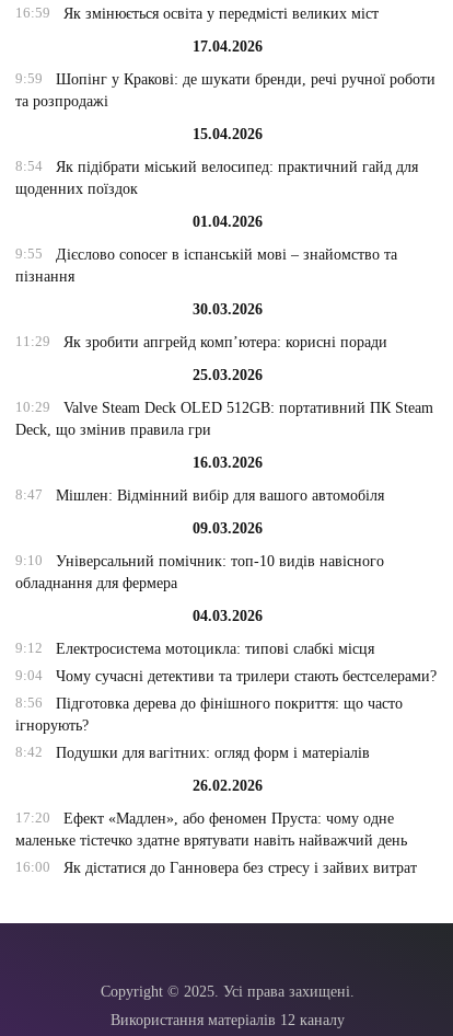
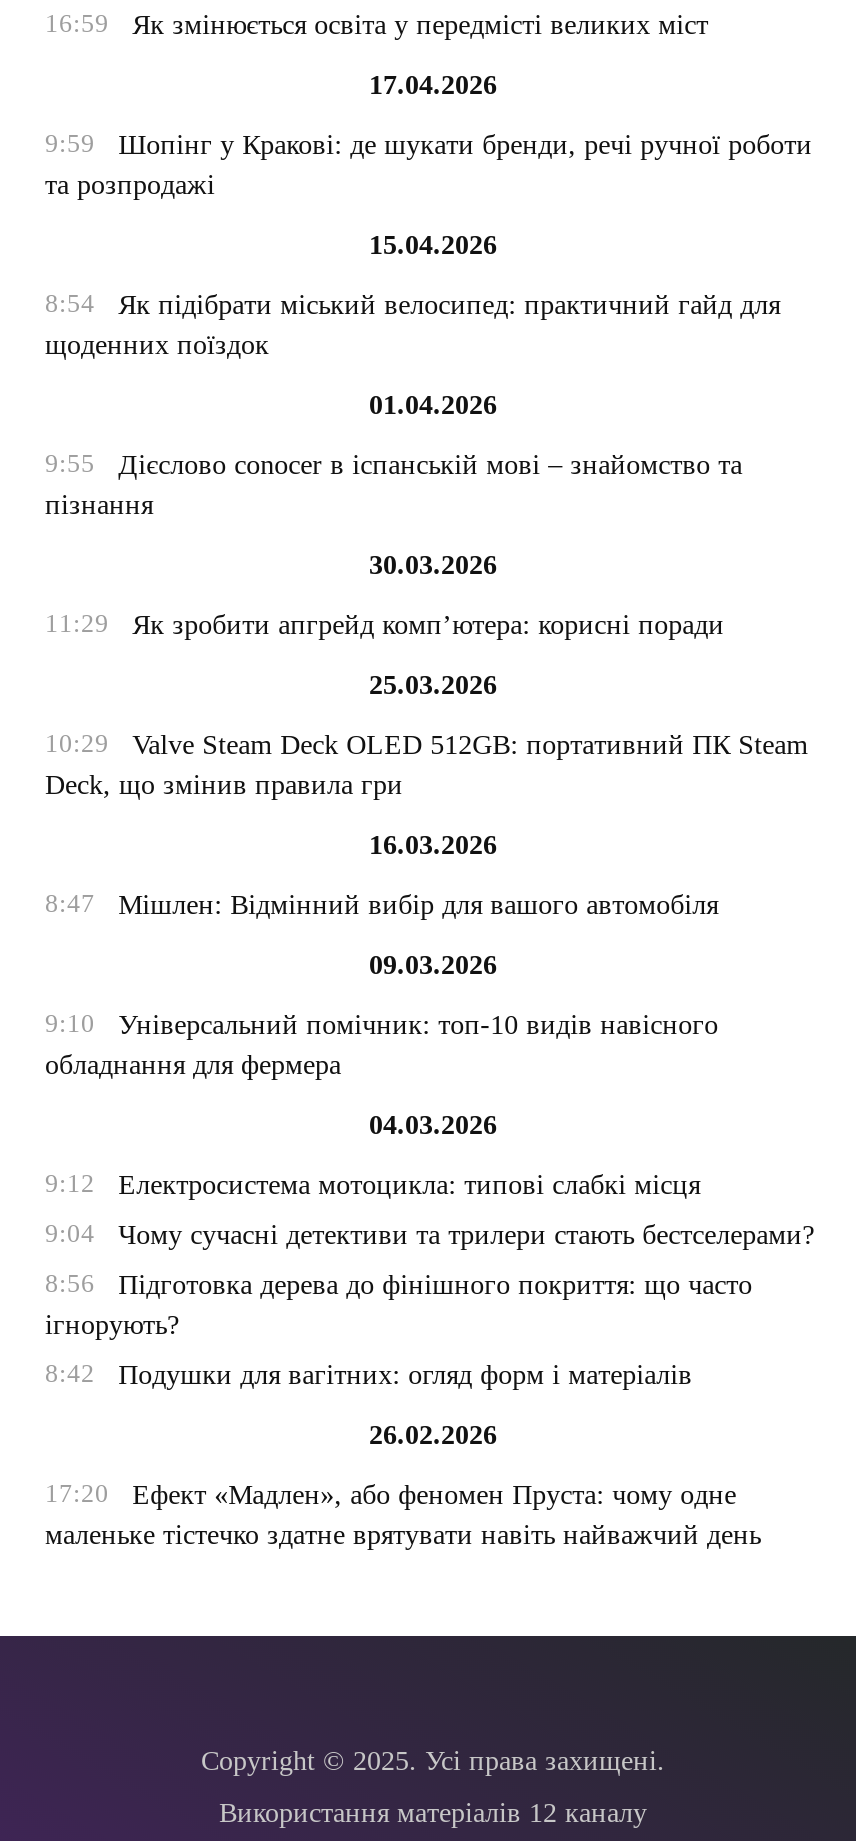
[15,859,416,876] 16:00 | Як дістатися до Ганновера без стресу і зайвих витрат -> none

